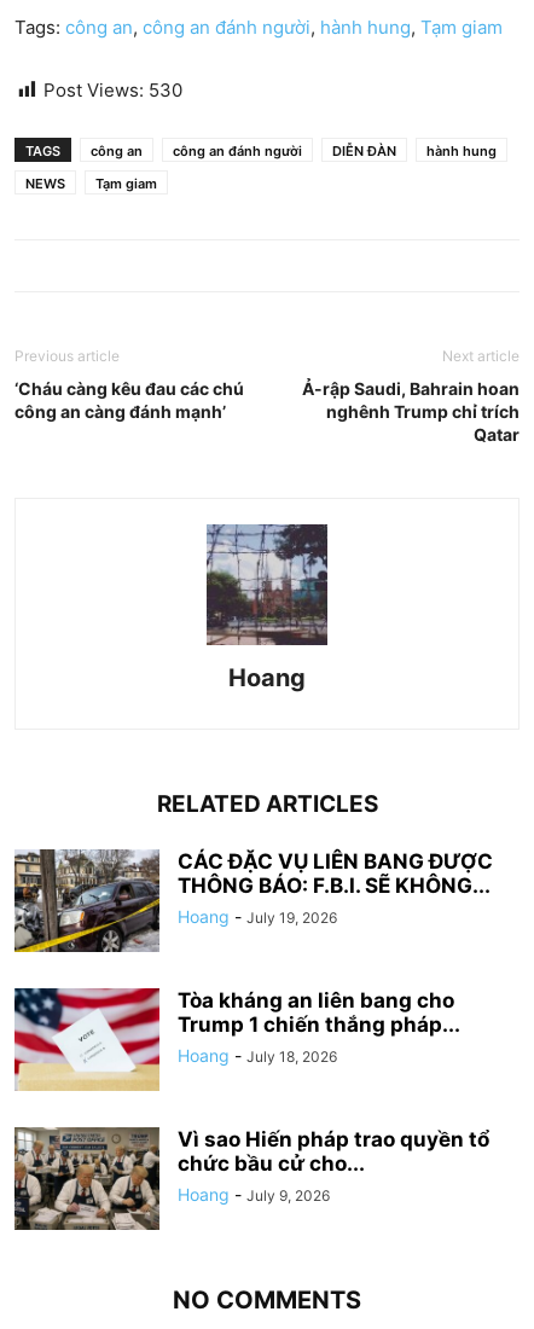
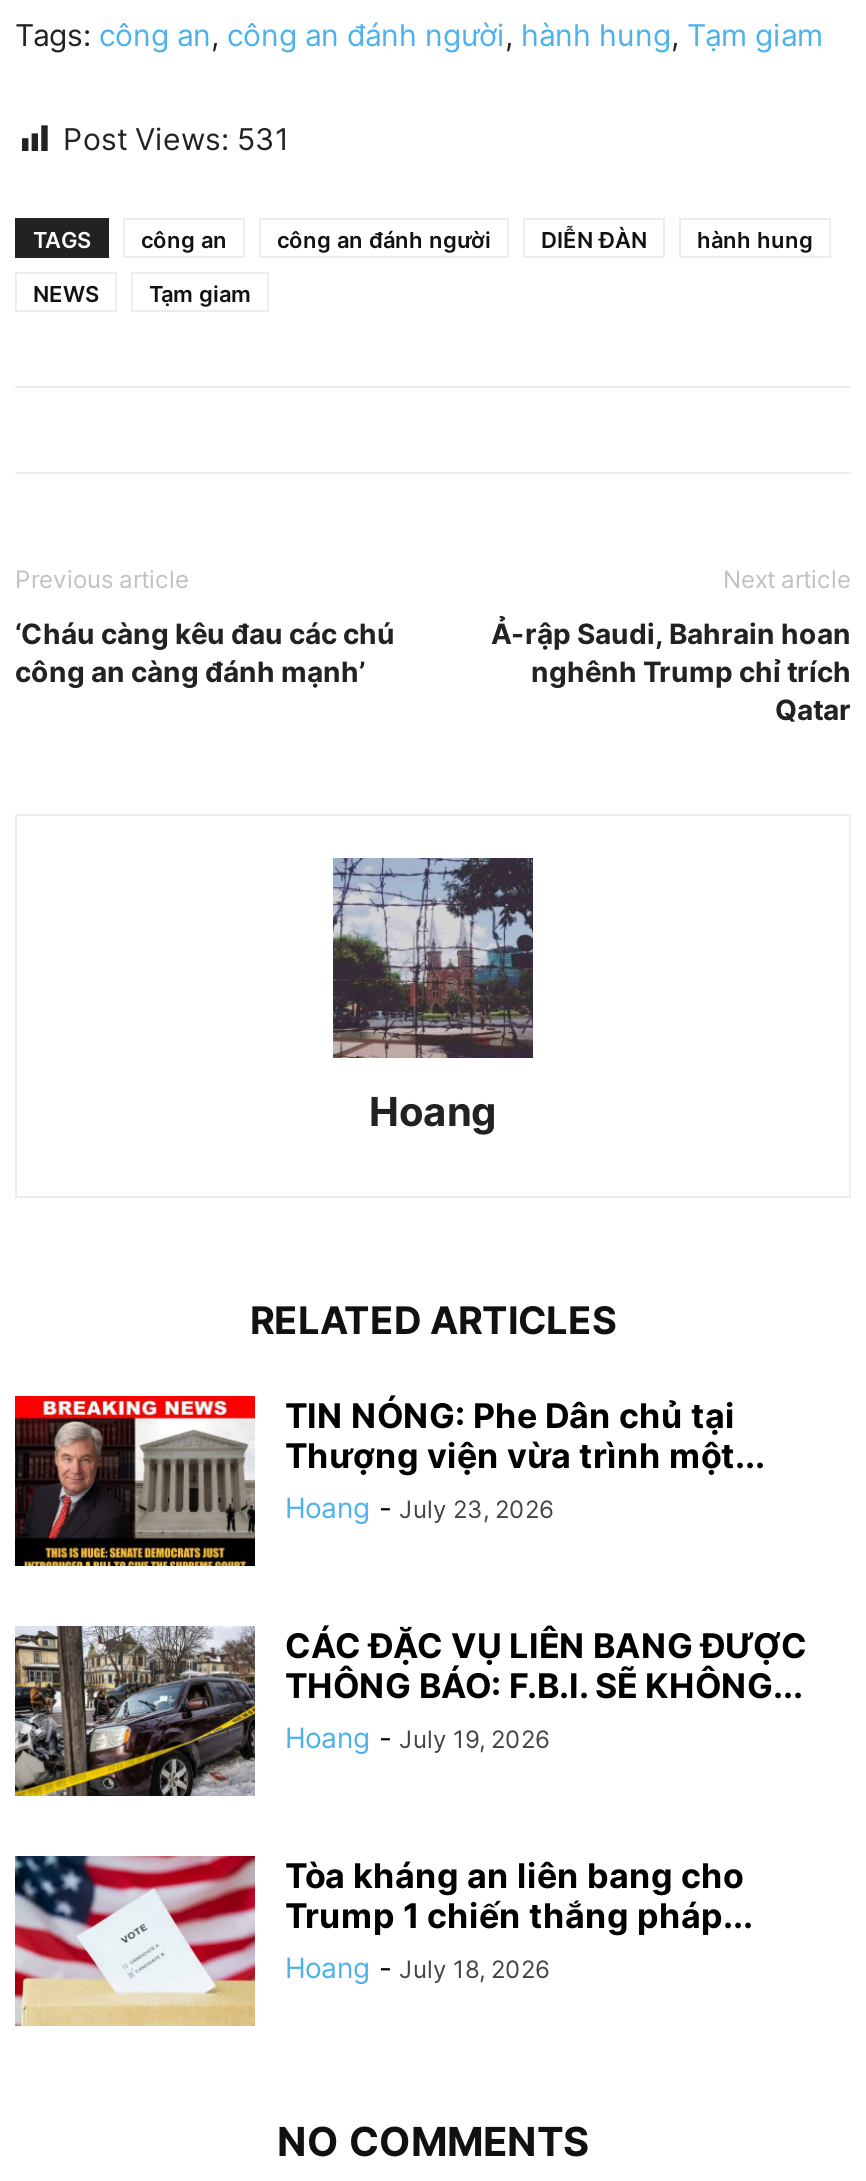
[43,79,182,101] Post Views: 530 -> [63,121,289,159] Post Views: 531
none -> [13,1393,765,1569] [image] | TIN NÓNG: Phe Dân chủ tại | Thượng viện vừa trình một... | Hoang - July 23, 2026
moved [12,847,493,1066] -> [11,1623,807,1985]: [image] | CÁC ĐẶC VỤ LIÊN BANG ĐƯỢC | THÔNG BÁO: F.B.I. SẼ KHÔNG... | Hoang - July 19, 2026 | Tòa kháng an liên bang cho | Trump 1 chiến thắng pháp... | Hoang - July 18, 2026
[13,1126,489,1231] [image] | Vì sao Hiến pháp trao quyền tổ | chức bầu cử cho... | Hoang - July 9, 2026 -> none

